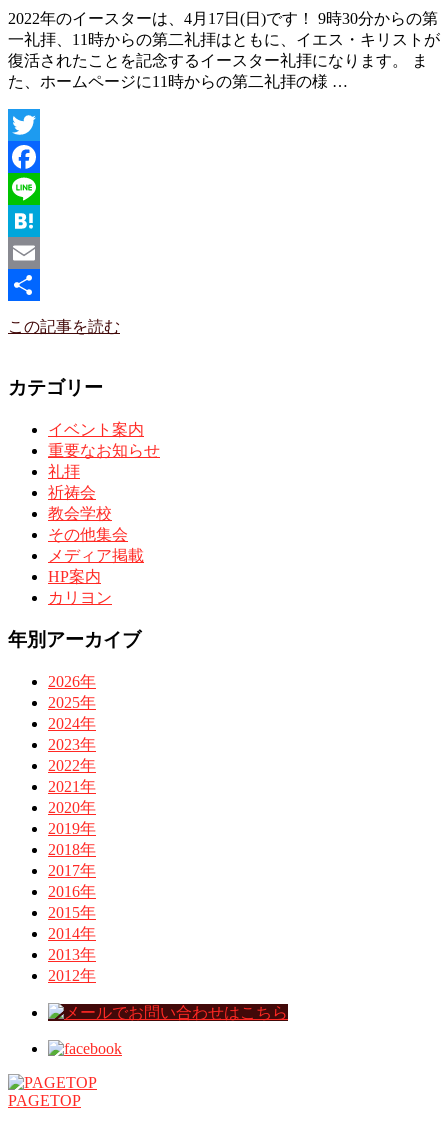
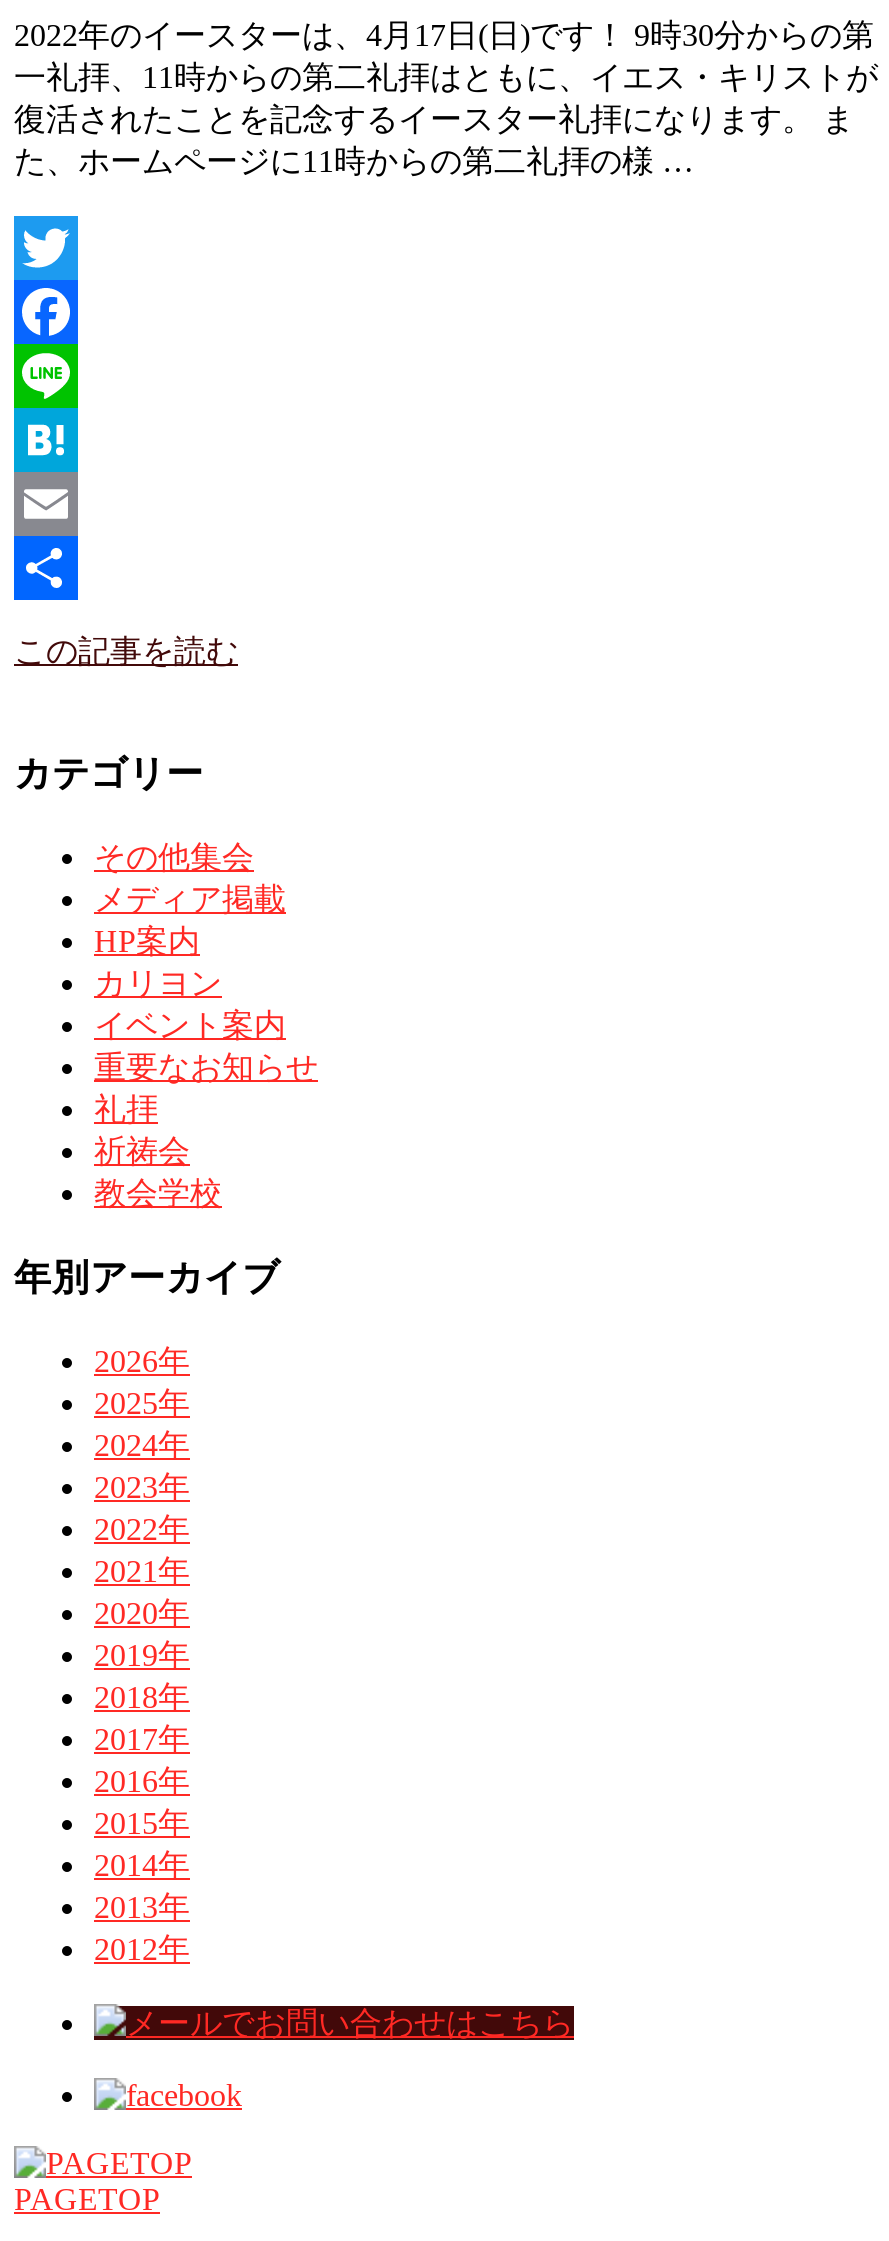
moved [48,421,160,522] -> [94,1007,318,1209]: イベント案内 | 重要なお知らせ | 礼拝 | 祈祷会 | 教会学校
moved [48,526,144,606] -> [94,839,286,999]: その他集会 | メディア掲載 | HP案内 | カリヨン

